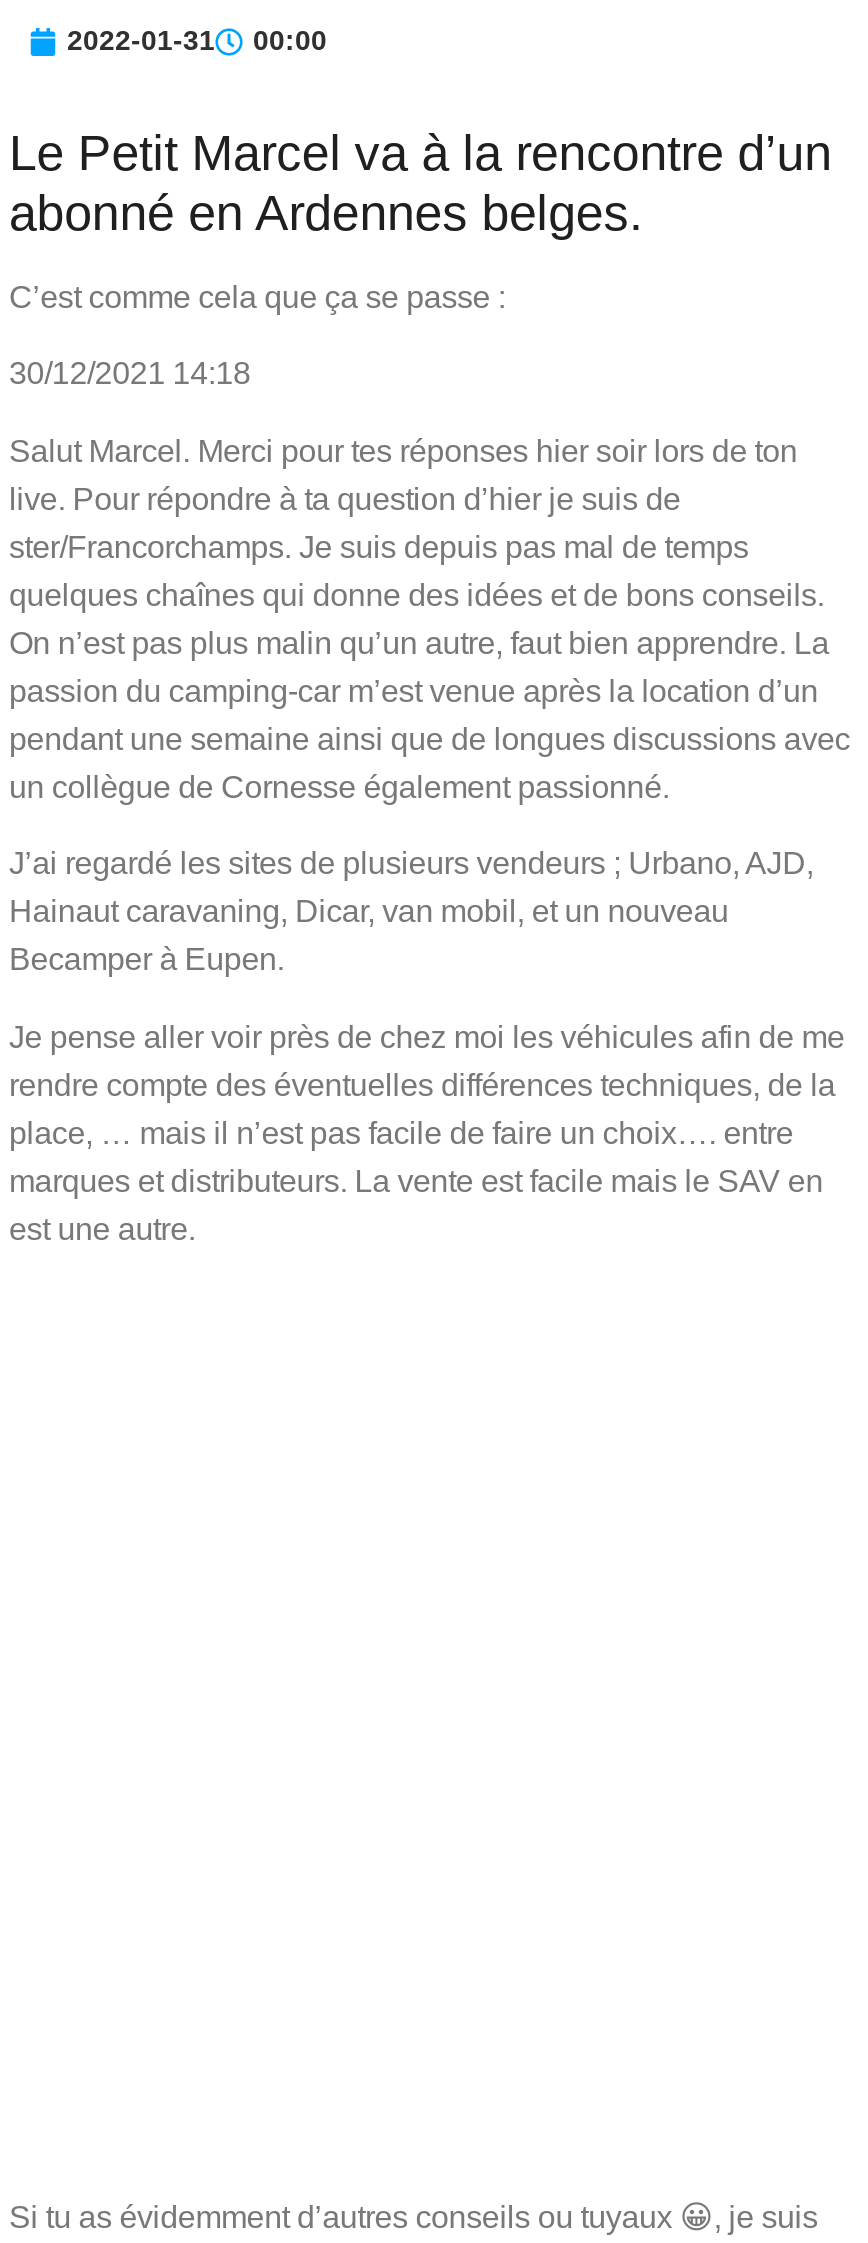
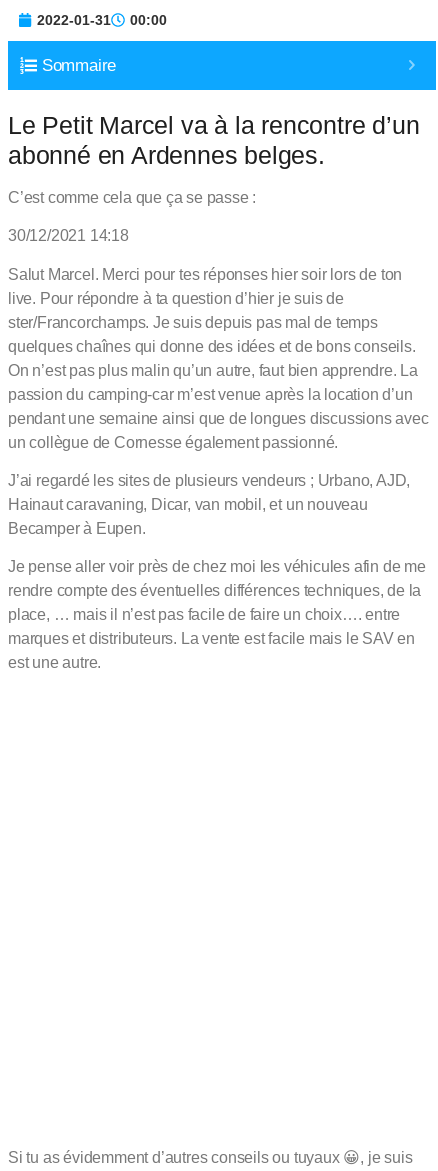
none -> [42,56,116,75] Sommaire

